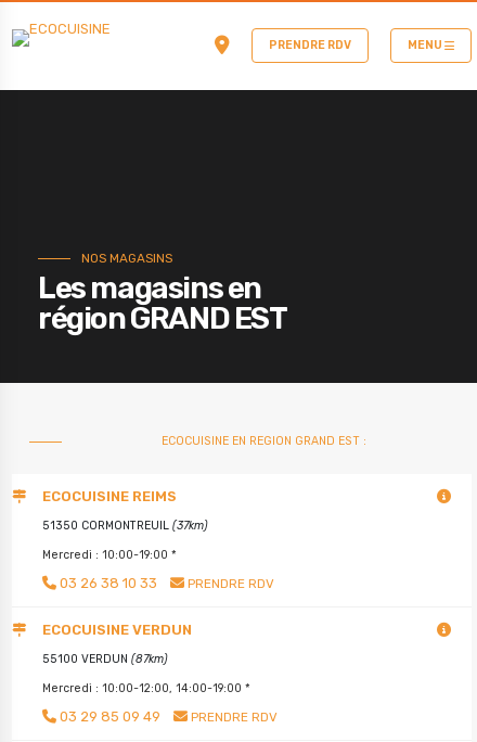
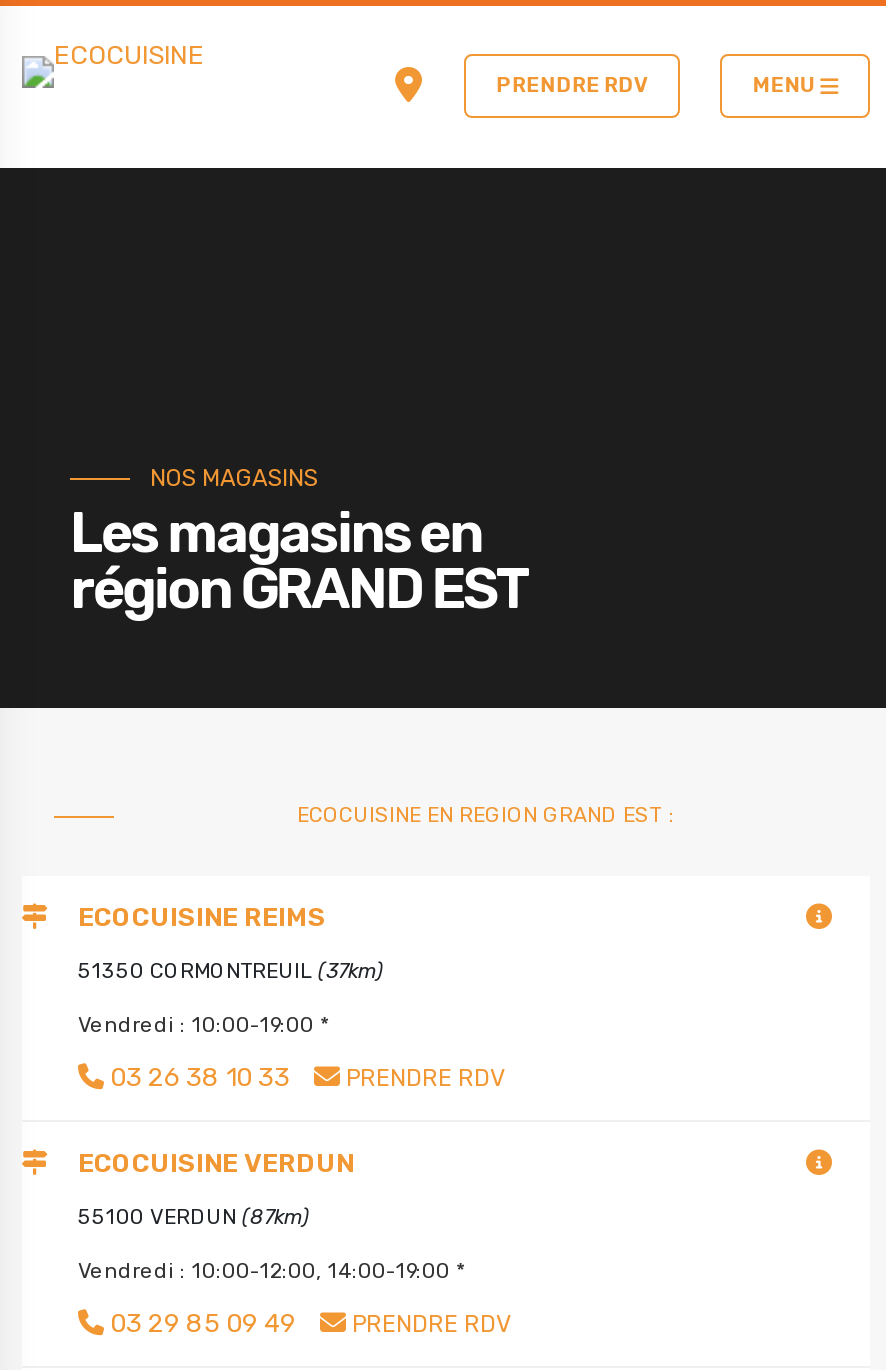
[42,548,177,562] Mercredi : 10:00-19:00 * -> [78,1012,330,1038] Vendredi : 10:00-19:00 *
[42,681,250,695] Mercredi : 10:00-12:00, 14:00-19:00 * -> [78,1258,466,1284] Vendredi : 10:00-12:00, 14:00-19:00 *

